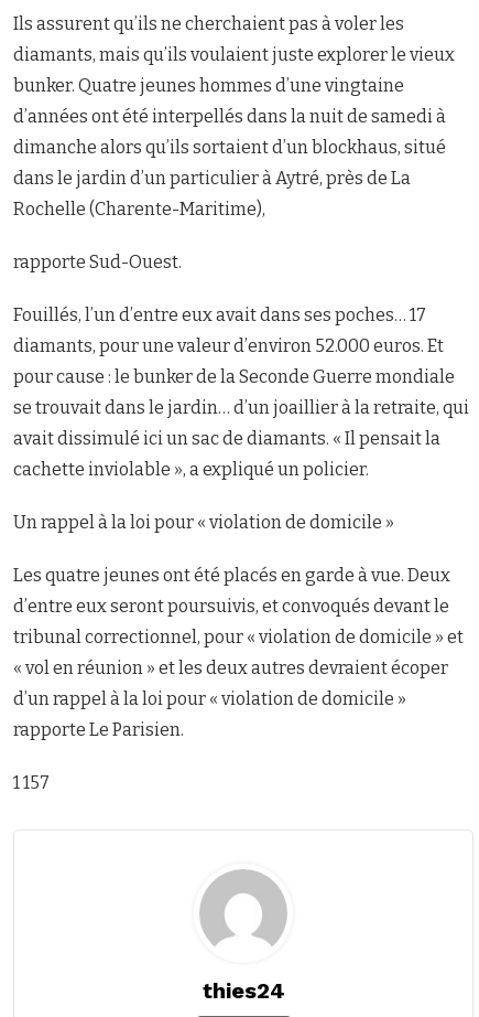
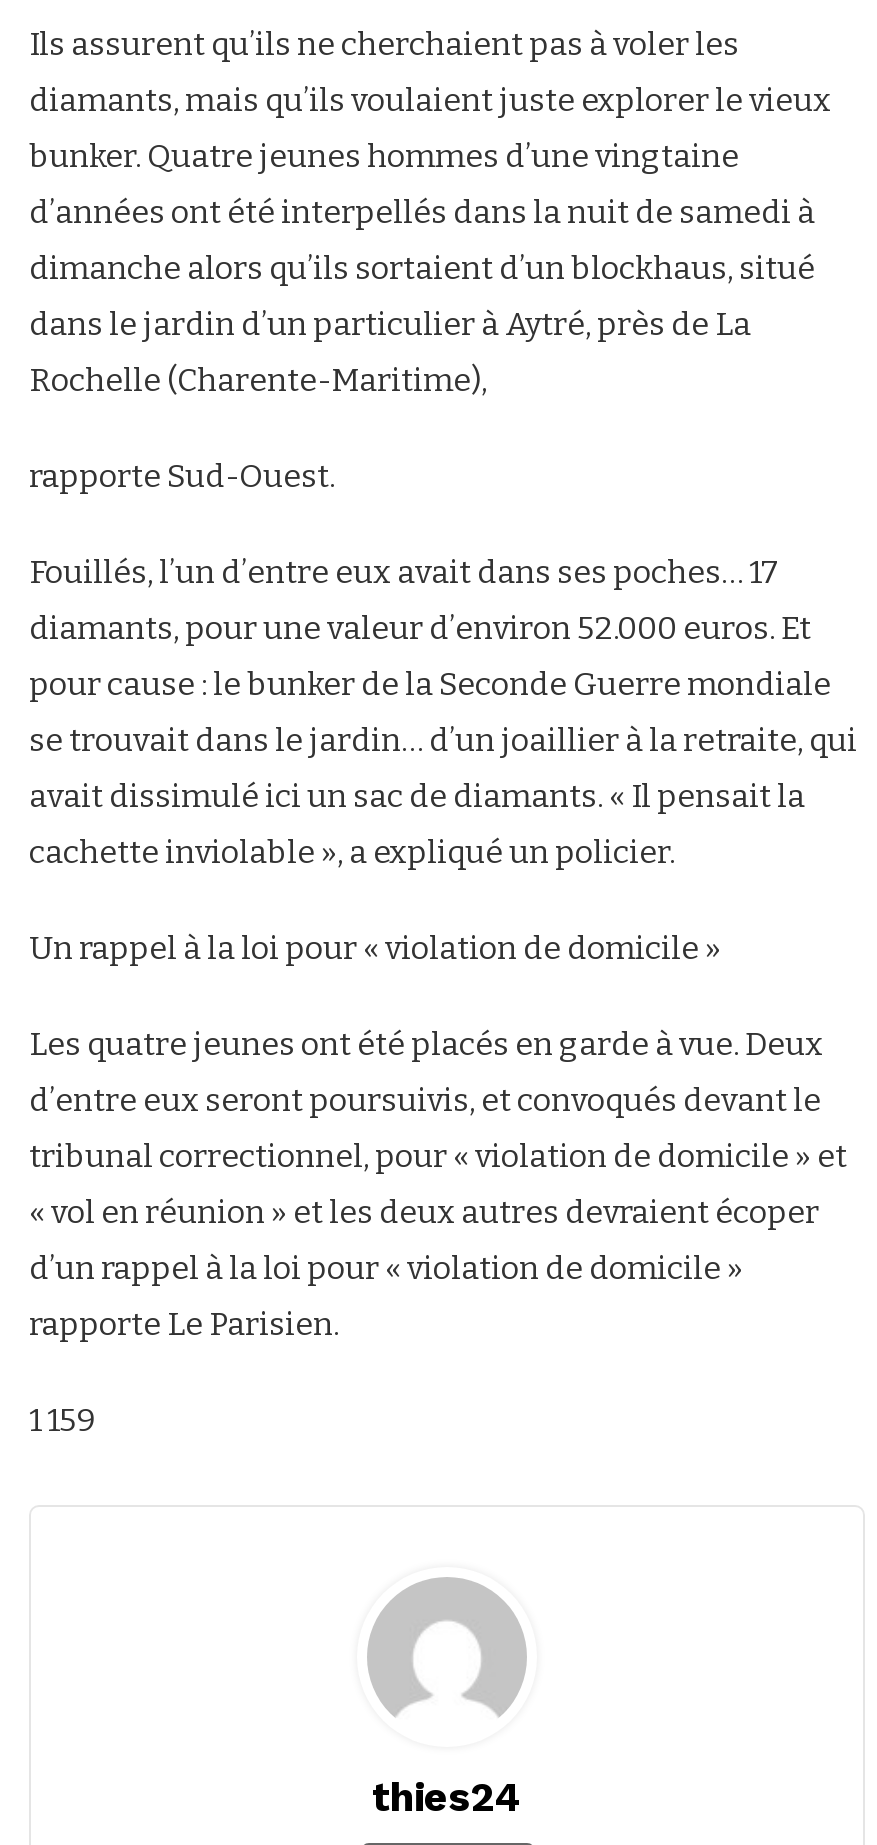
[13,772,50,793] 1 157 -> [29,1401,95,1439] 1 159

